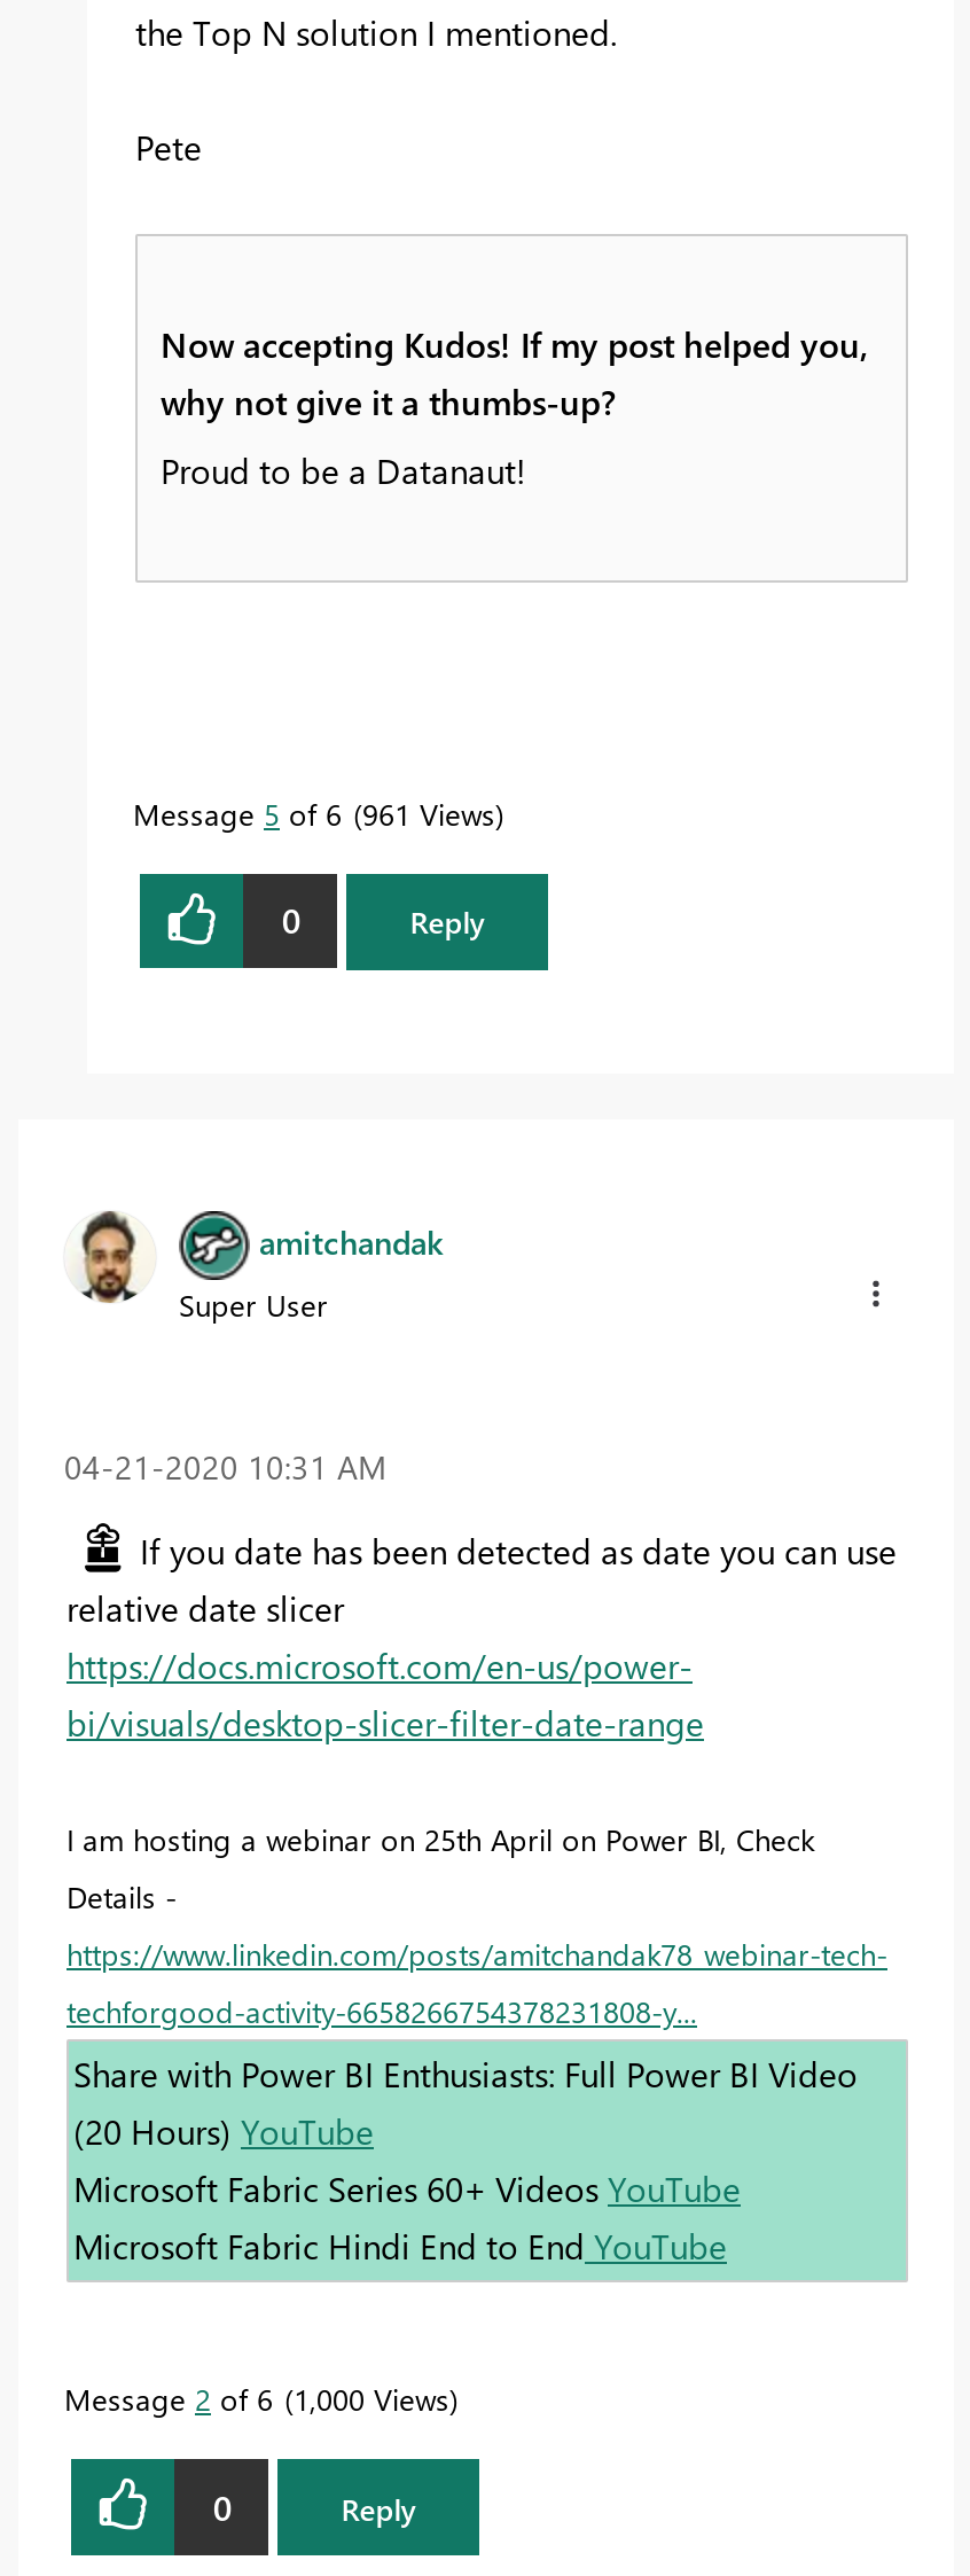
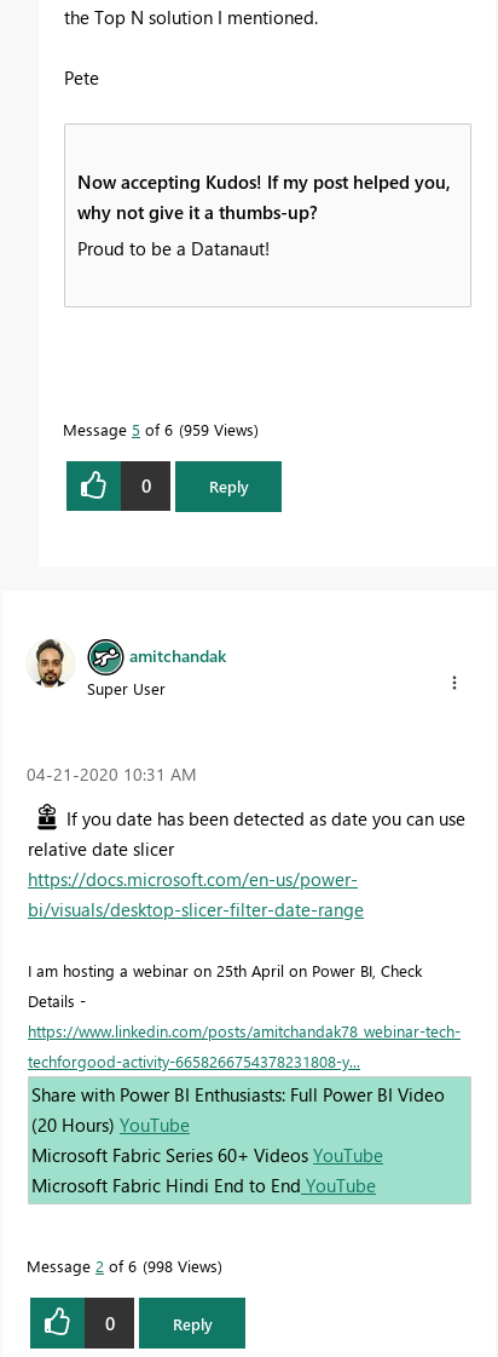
[133,793,495,832] Message 5 of 6 961 Views -> [63,419,254,439] Message 5 of 6 959 Views
[64,2379,449,2418] Message 2 of 6 1,000 Views -> [27,1256,218,1276] Message 2 of 6 998 Views

